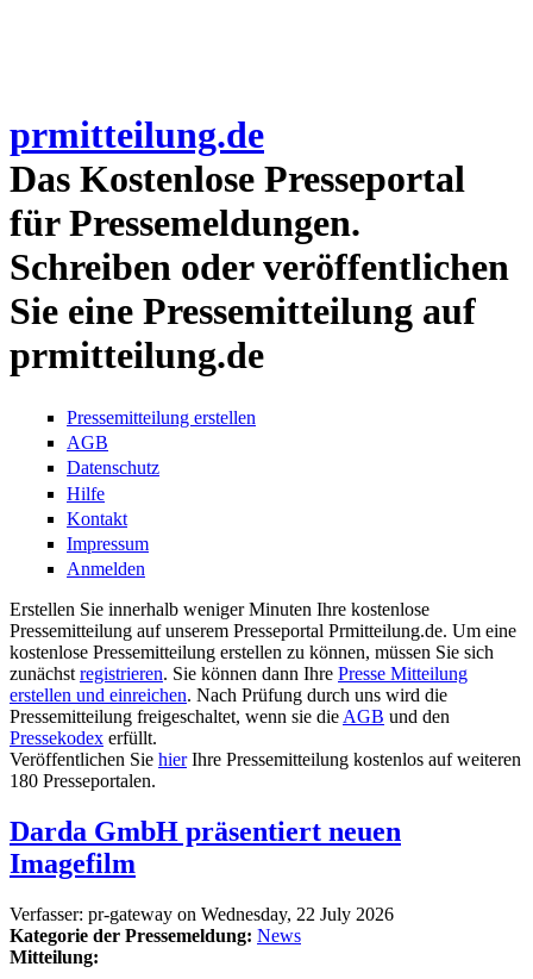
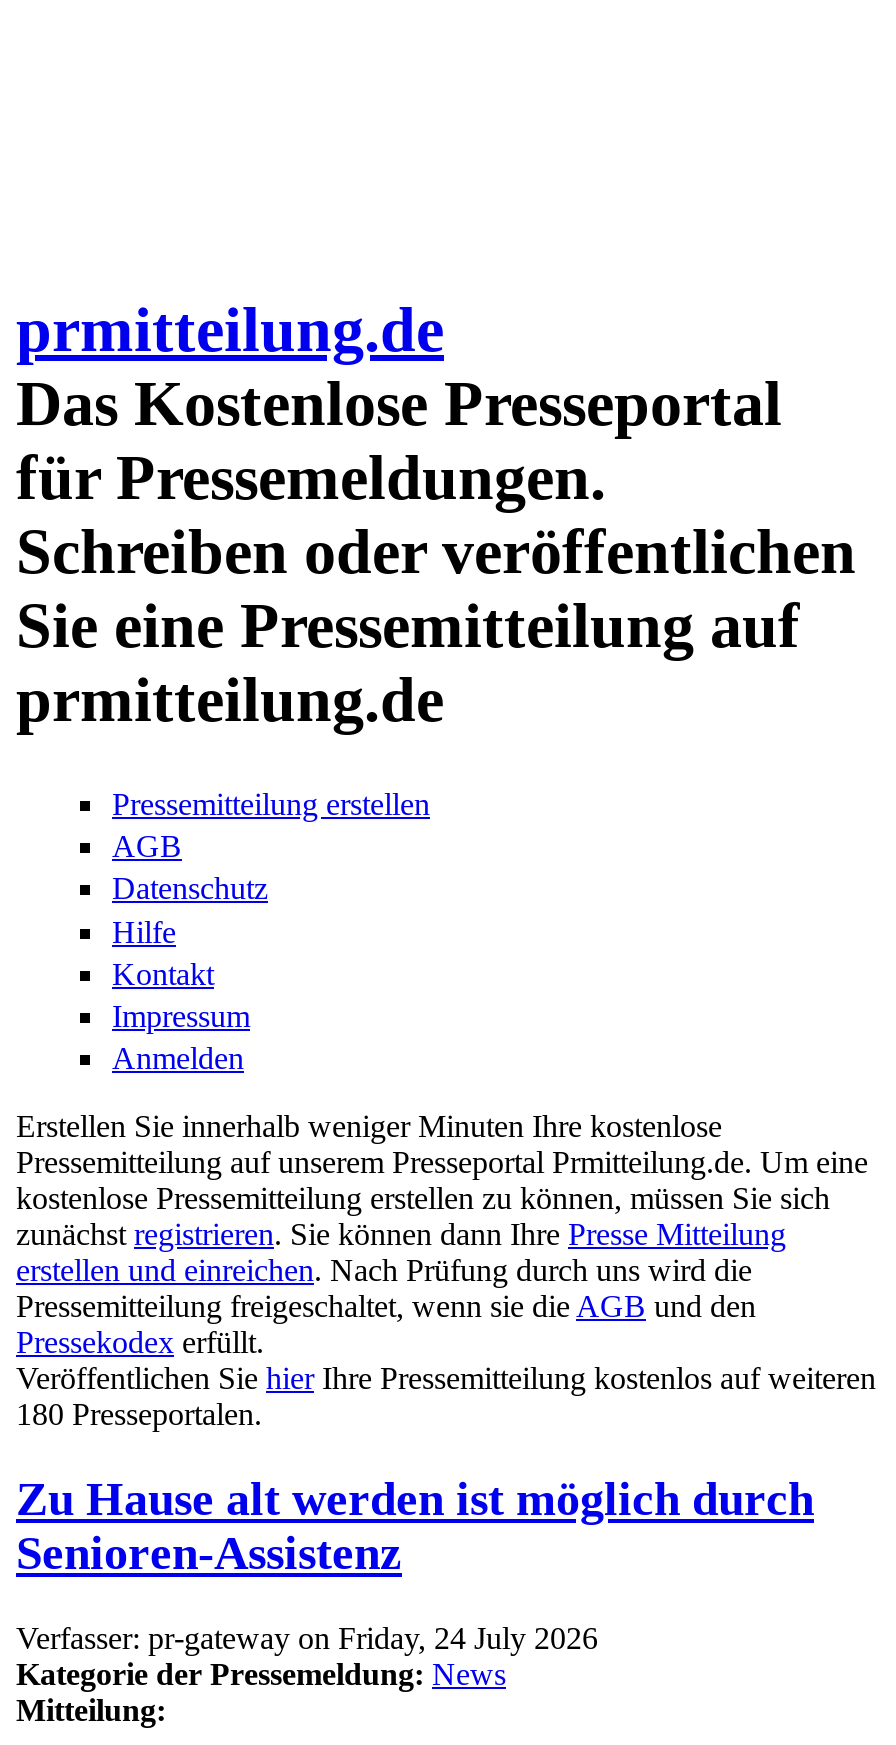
[10,816,401,879] Darda GmbH präsentiert neuen | Imagefilm -> [16,1473,814,1579] Zu Hause alt werden ist möglich durch | Senioren-Assistenz
[10,904,394,924] Verfasser: pr-gateway on Wednesday, 22 July 2026 -> [16,1621,598,1655] Verfasser: pr-gateway on Friday, 24 July 2026

